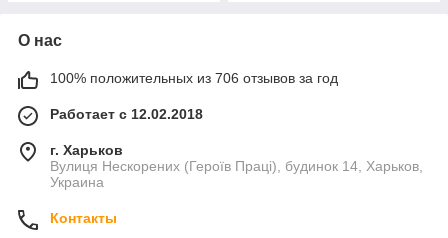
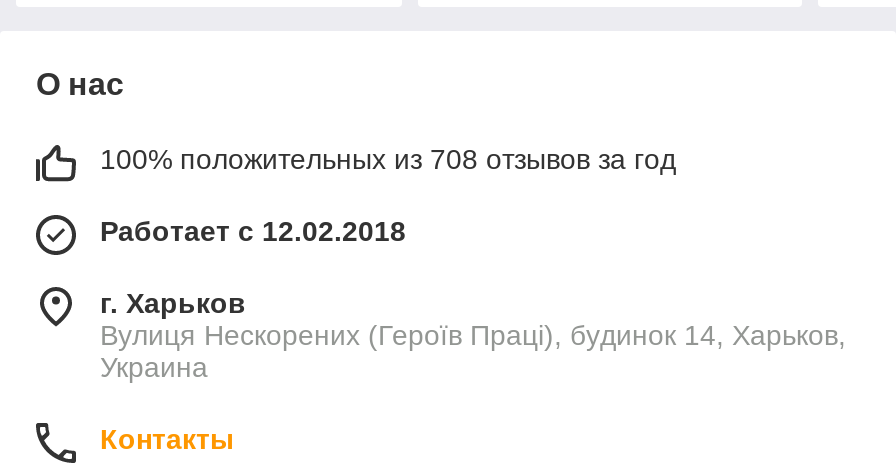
[50,70,338,86] 100% положительных из 706 отзывов за год -> [100,144,676,176] 100% положительных из 708 отзывов за год

